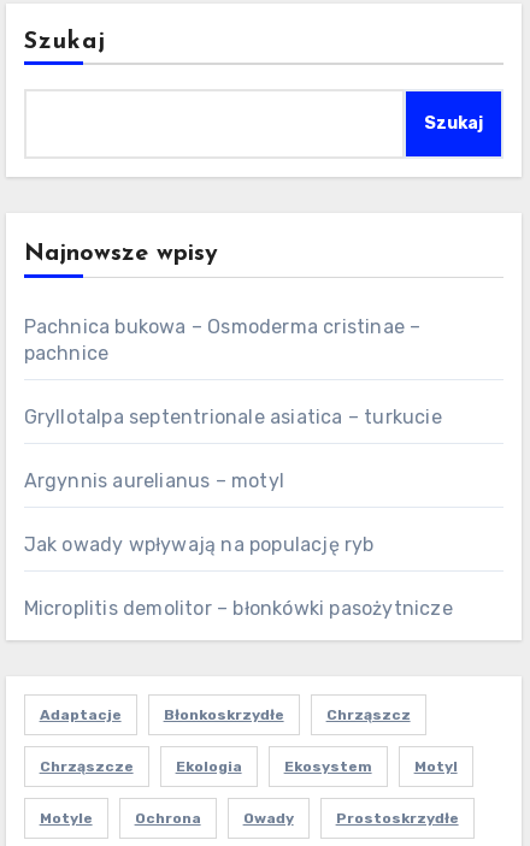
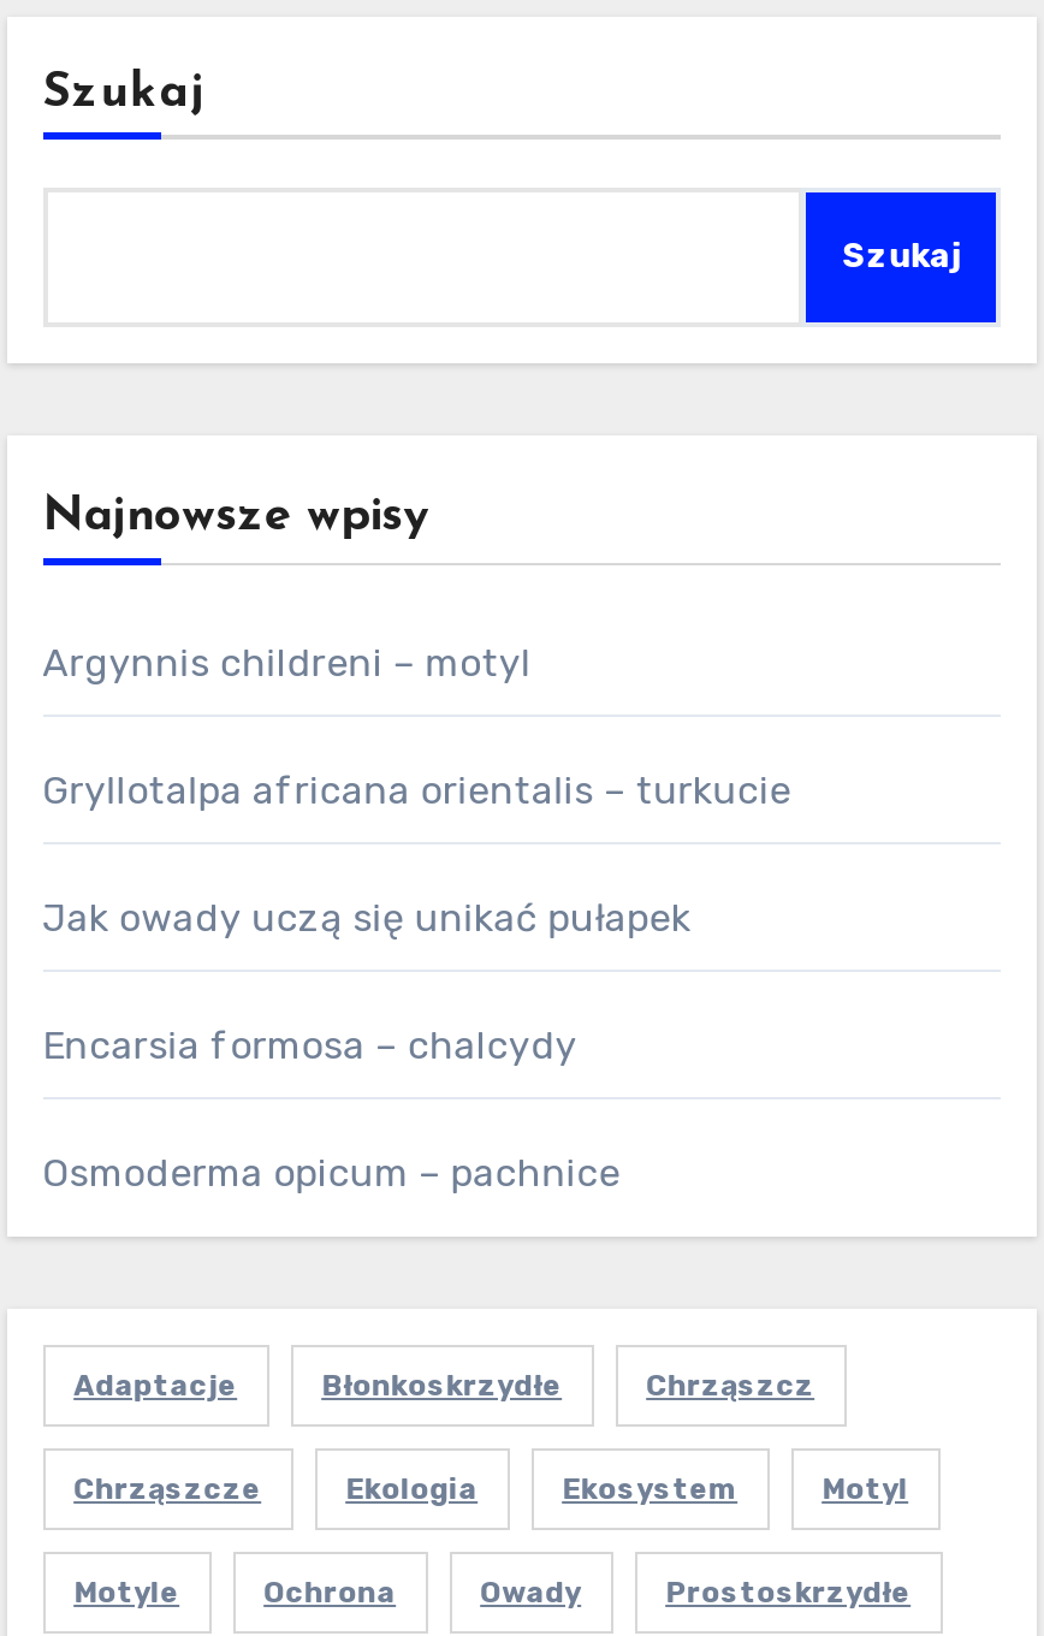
[24,316,421,365] Pachnica bukowa – Osmoderma cristinae – | pachnice -> [42,640,531,686] Argynnis childreni – motyl
[24,406,442,429] Gryllotalpa septentrionale asiatica – turkucie -> [42,768,791,814] Gryllotalpa africana orientalis – turkucie
[24,470,284,492] Argynnis aurelianus – motyl -> [42,895,691,941] Jak owady uczą się unikać pułapek
[24,533,374,556] Jak owady wpływają na populację ryb -> [42,1023,577,1069] Encarsia formosa – chalcydy
[24,597,453,620] Microplitis demolitor – błonkówki pasożytnicze -> [42,1150,621,1196] Osmoderma opicum – pachnice

